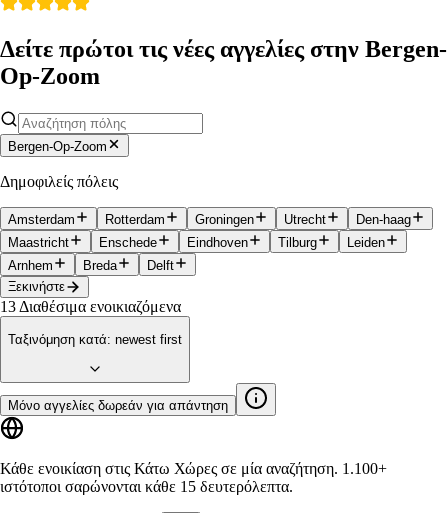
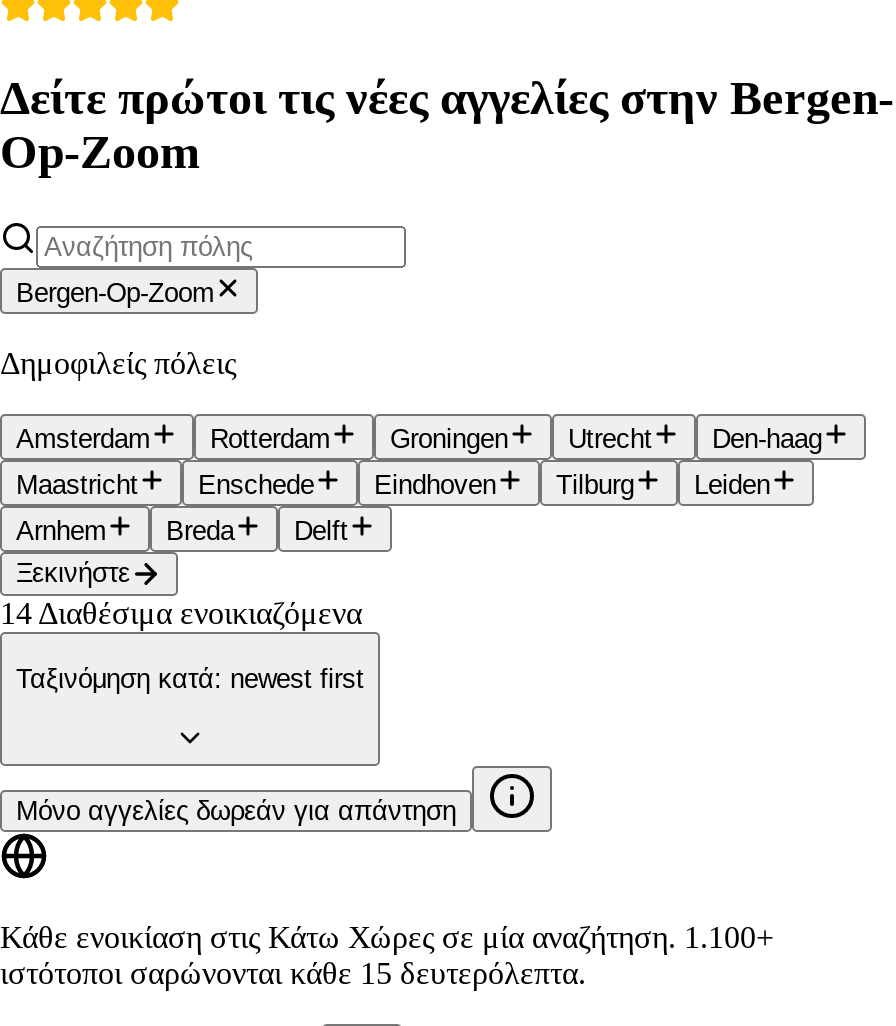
[0,298,181,315] 13 Διαθέσιμα ενοικιαζόμενα -> [0,596,362,630] 14 Διαθέσιμα ενοικιαζόμενα

